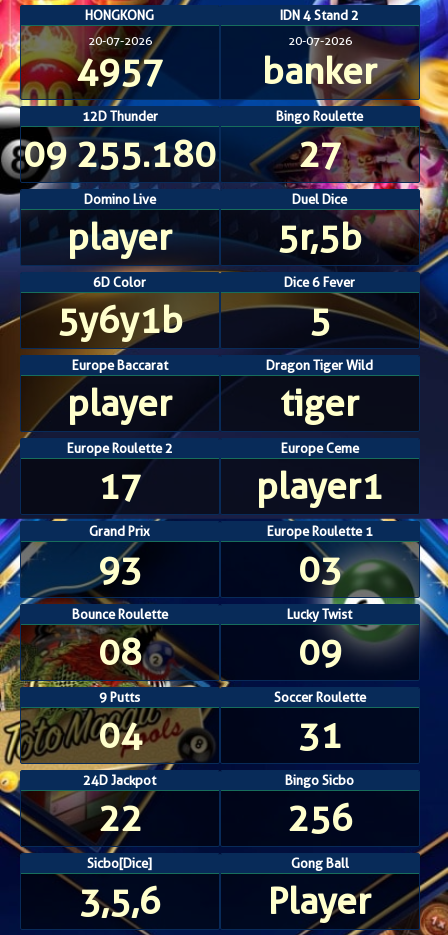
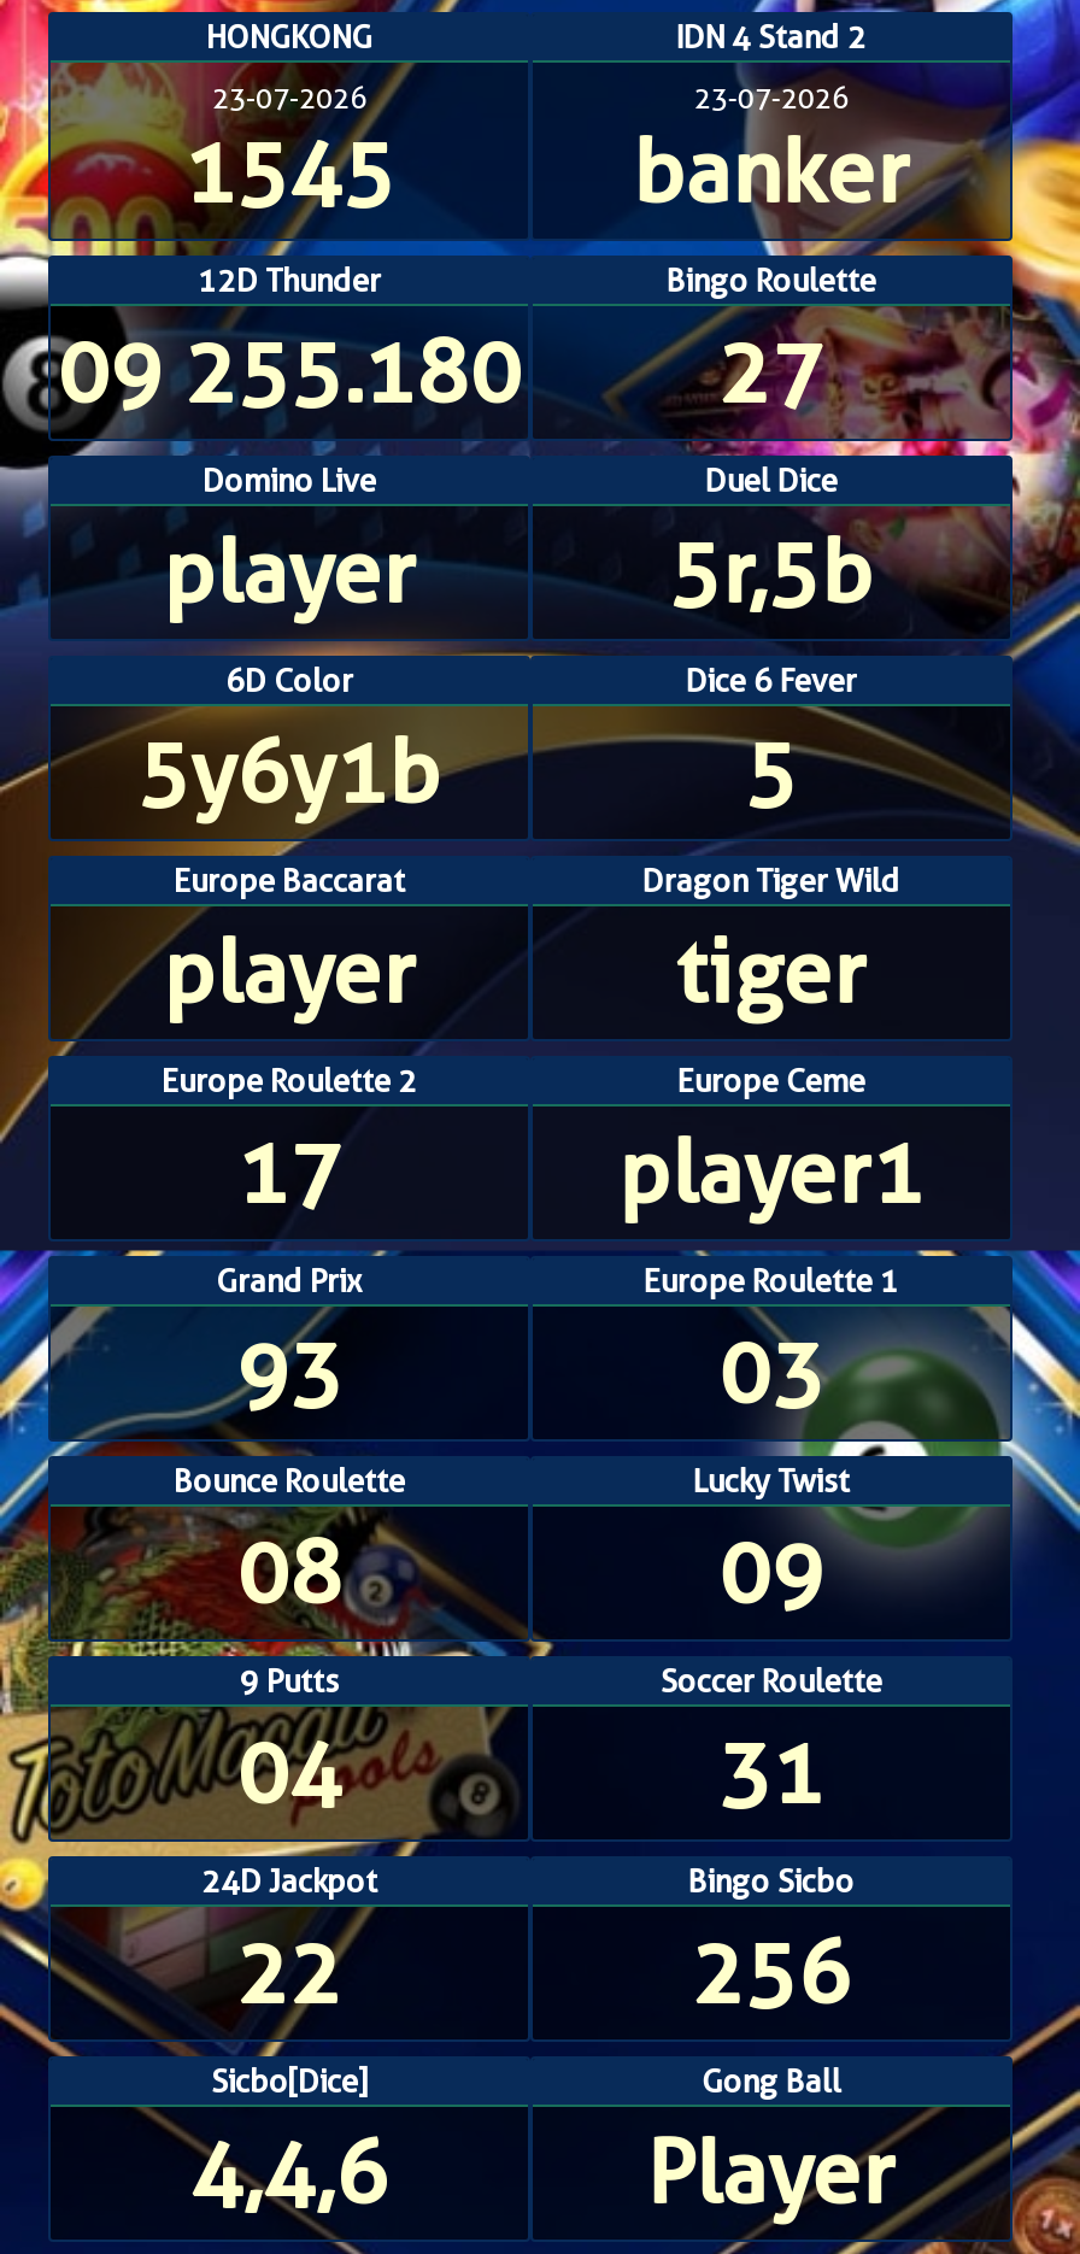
[88,34,152,48] 20-07-2026 -> [212,82,366,116] 23-07-2026
[288,34,352,48] 20-07-2026 -> [694,82,848,116] 23-07-2026
[76,50,164,93] 4957 -> [183,121,395,224] 1545
[79,880,161,923] 3,5,6 -> [190,2121,388,2225] 4,4,6

